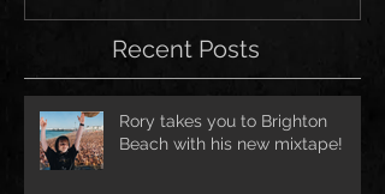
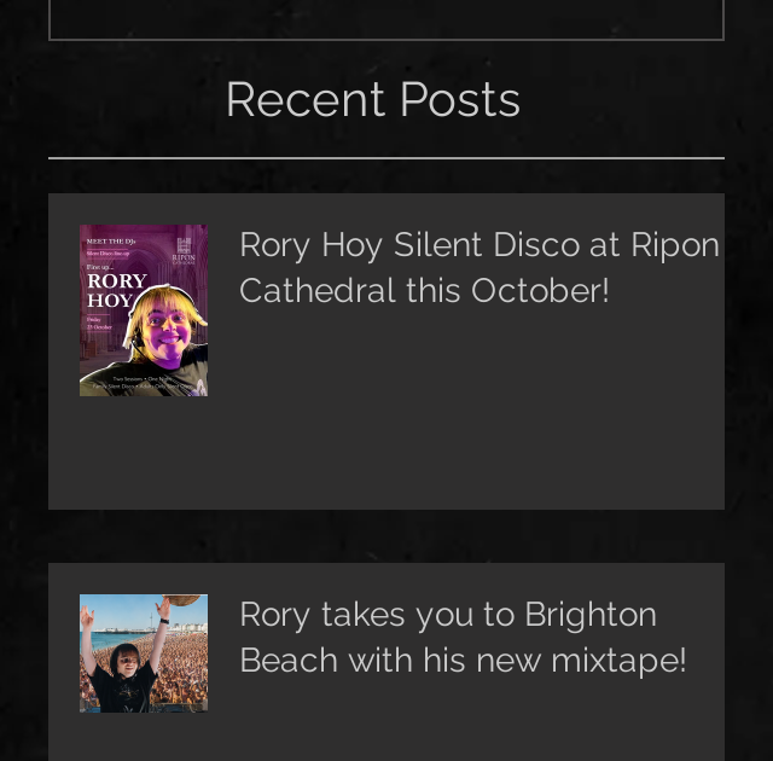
none -> [77,223,720,399] [image] | Rory Hoy Silent Disco at Ripon | Cathedral this October!

